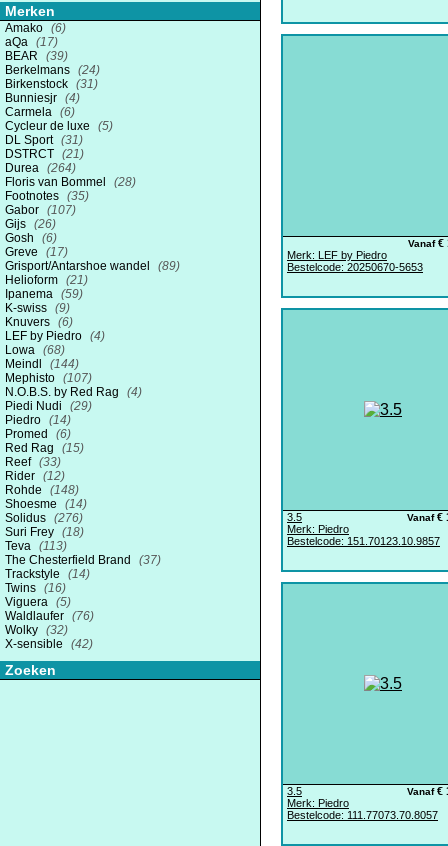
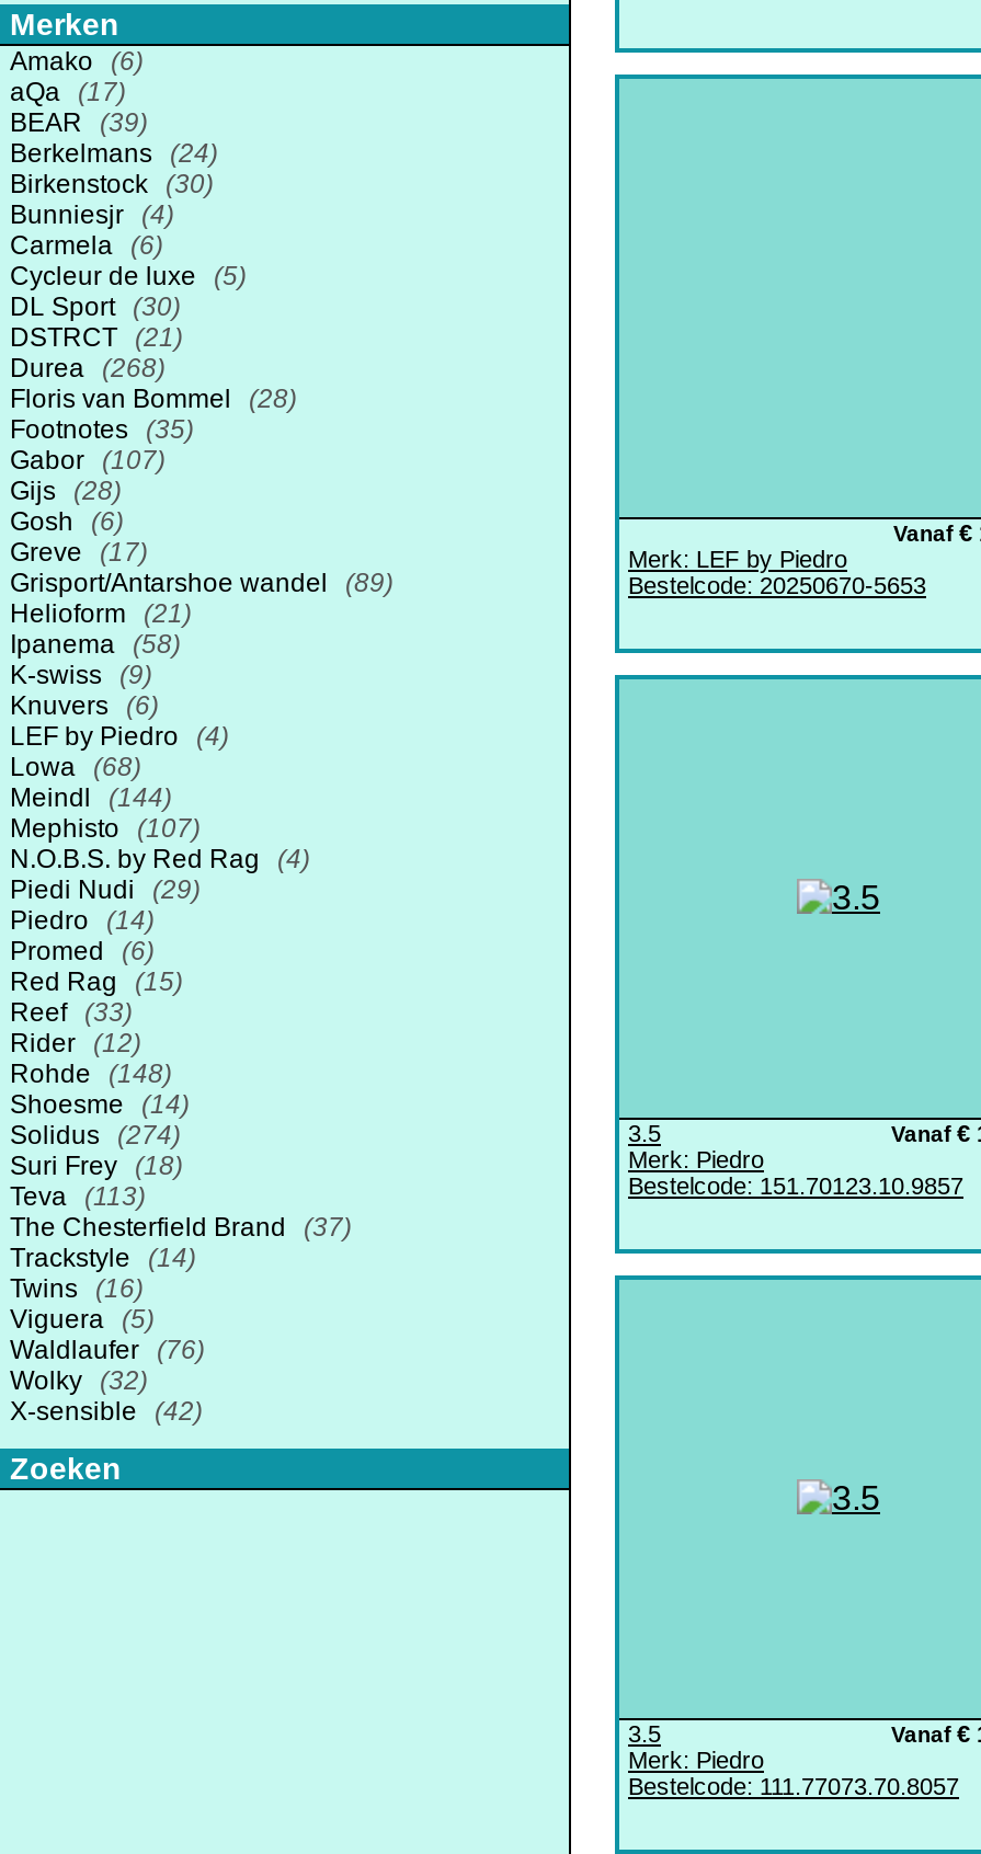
[5,77,98,91] Birkenstock (31) -> [10,169,214,199] Birkenstock (30)
[5,133,83,147] DL Sport (31) -> [10,291,181,322] DL Sport (30)
[5,161,76,175] Durea (264) -> [10,353,166,384] Durea (268)
[5,217,56,231] Gijs (26) -> [10,476,122,506] Gijs (28)
[5,287,83,301] Ipanema (59) -> [10,629,181,660] Ipanema (58)
[5,511,83,525] Solidus (276) -> [10,1120,181,1151] Solidus (274)

